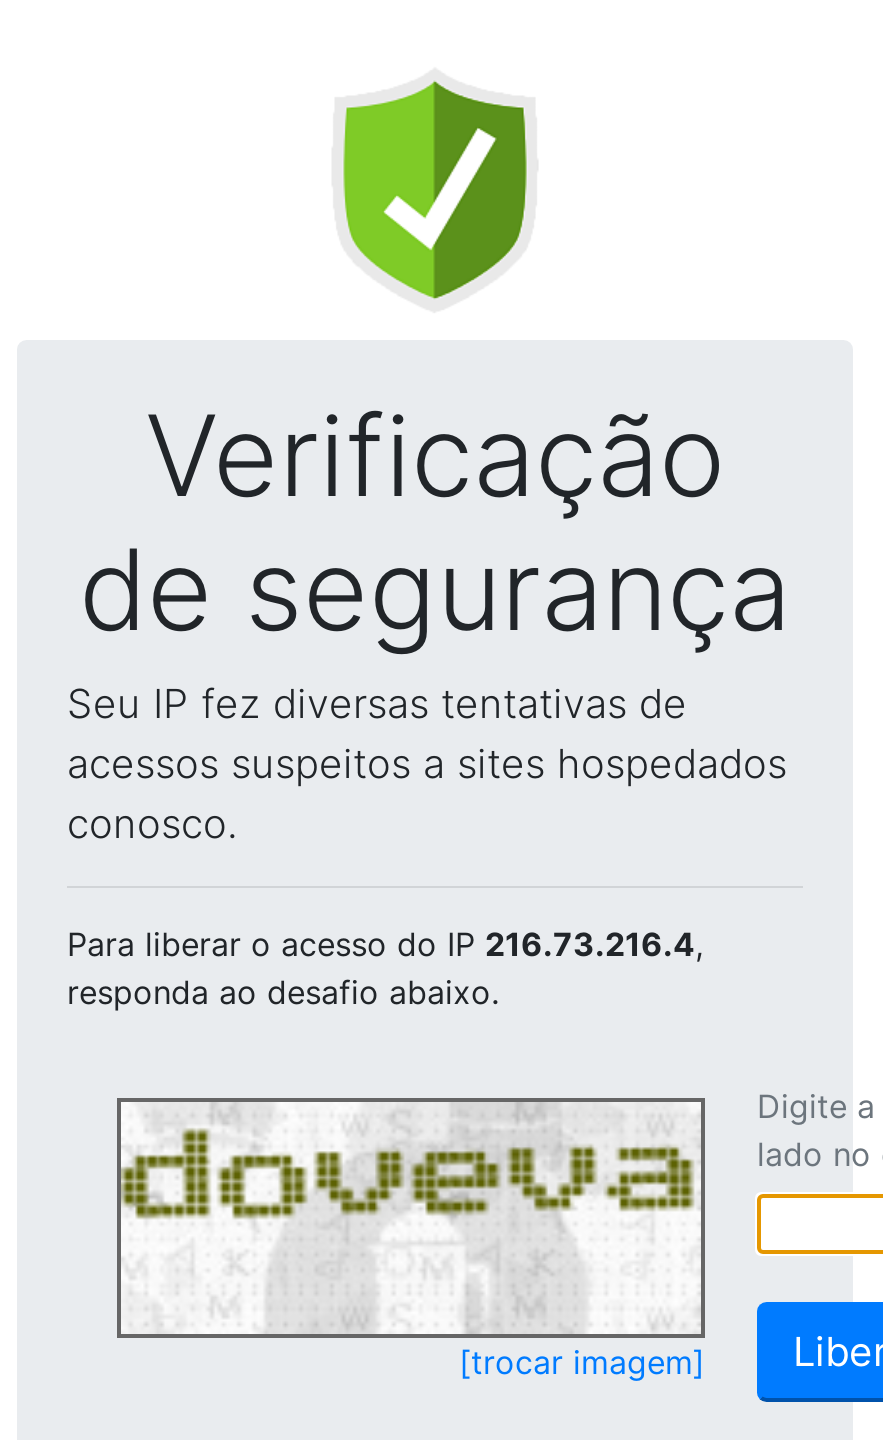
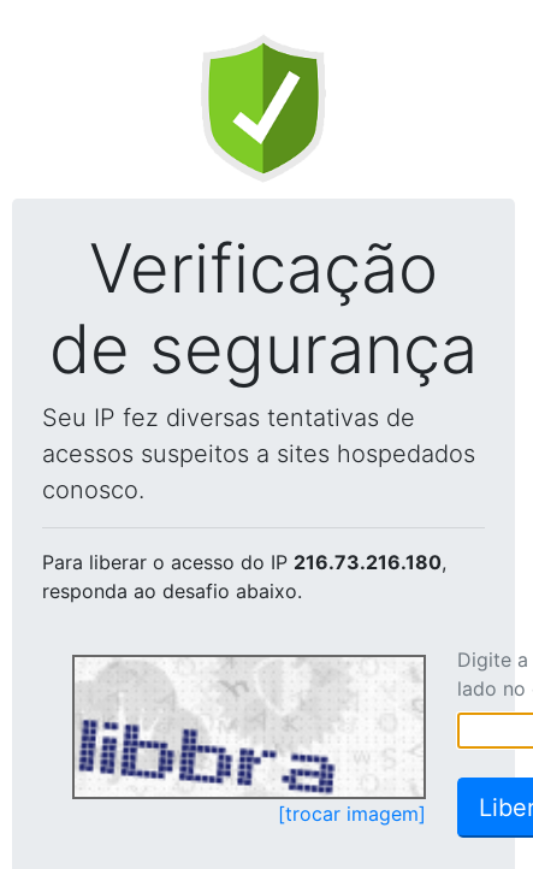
[67,924,703,964] Para liberar o acesso do IP 216.73.216.4, -> [42,550,446,574] Para liberar o acesso do IP 216.73.216.180,
[123,1126,695,1330] [image] -> [75,673,419,796] [image]

